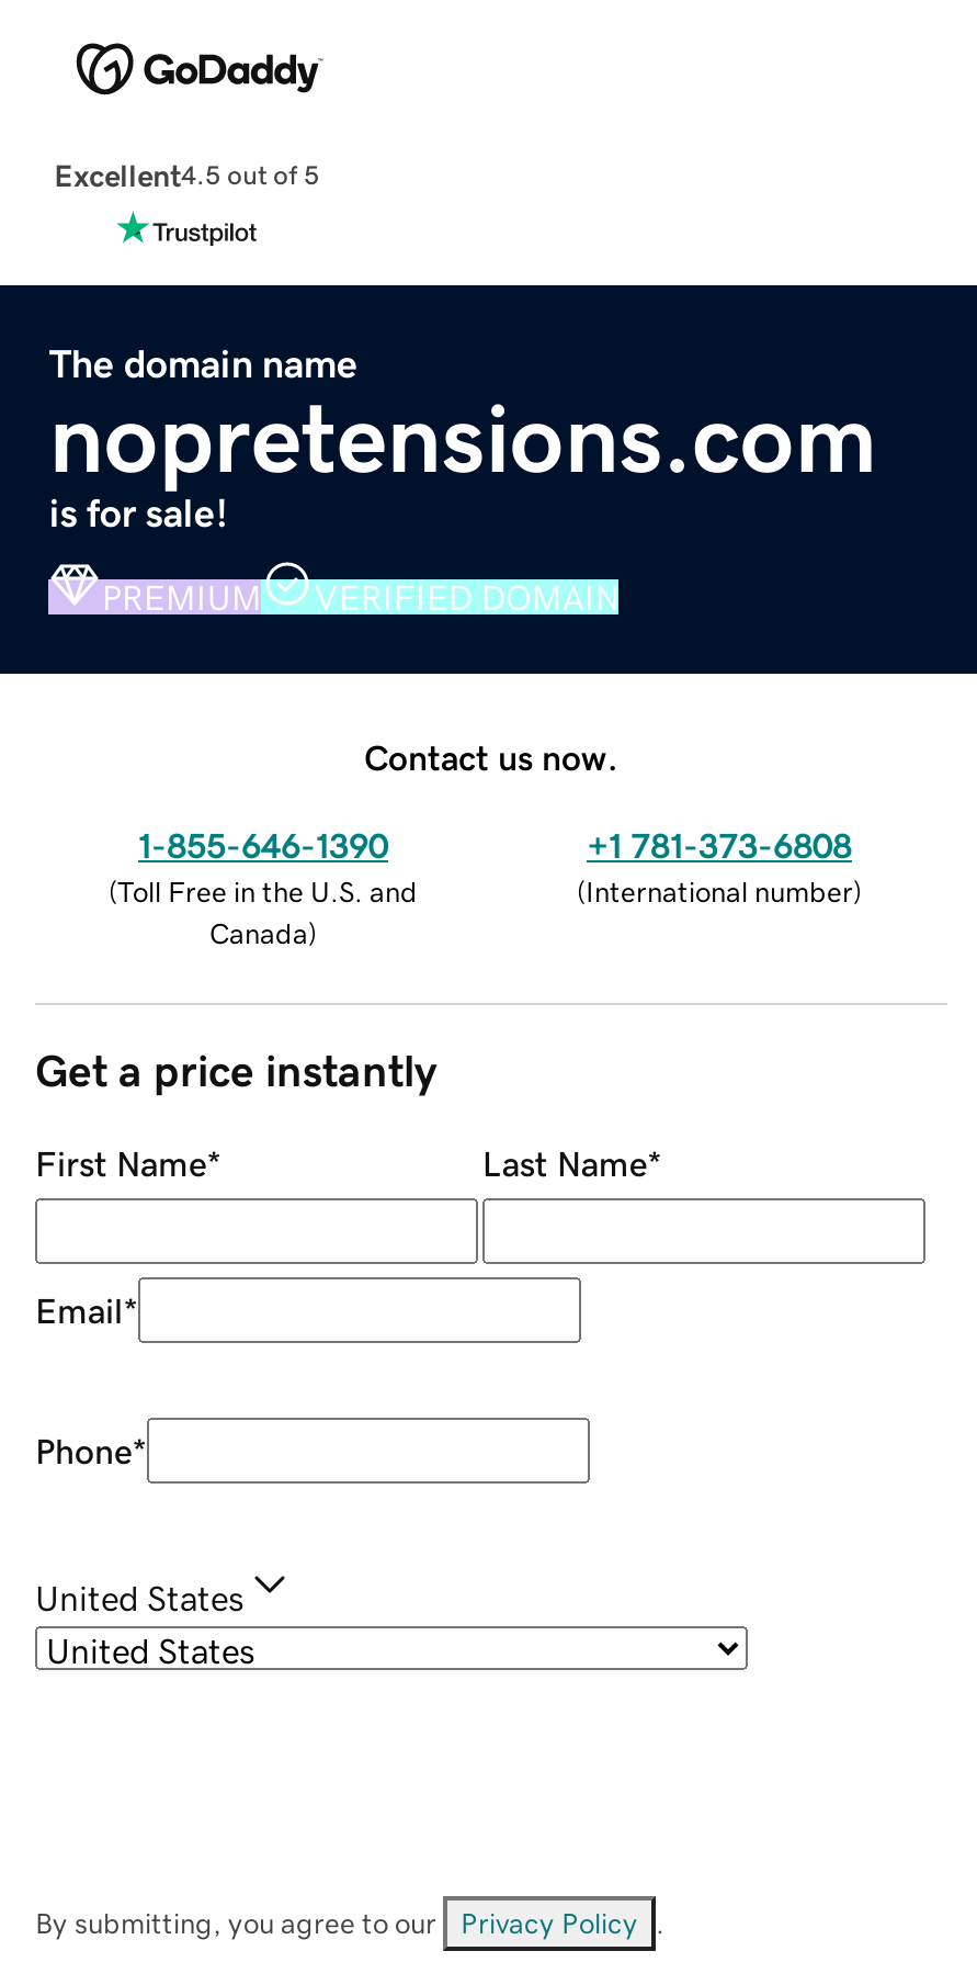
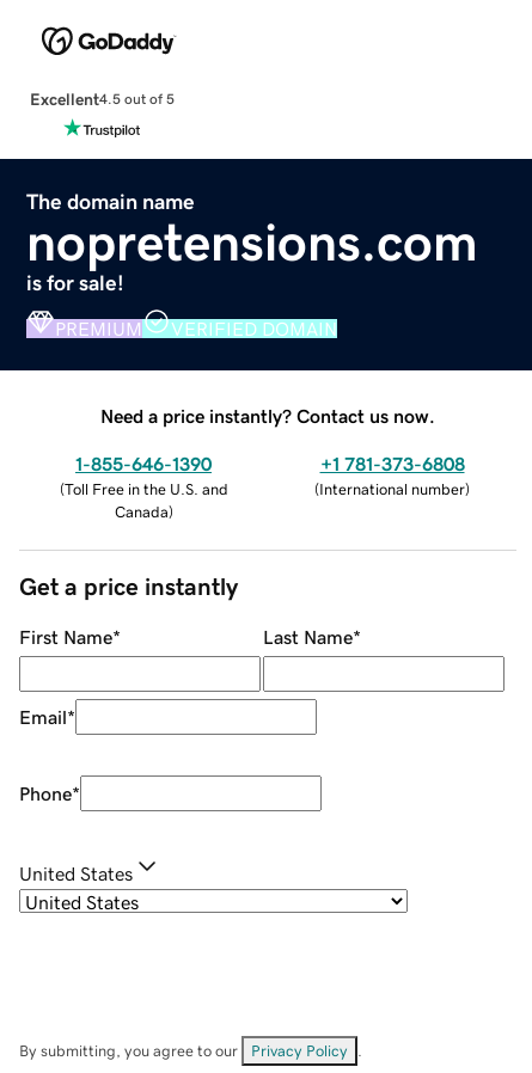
[364,739,618,774] Contact us now. -> [100,406,435,425] Need a price instantly? Contact us now.

